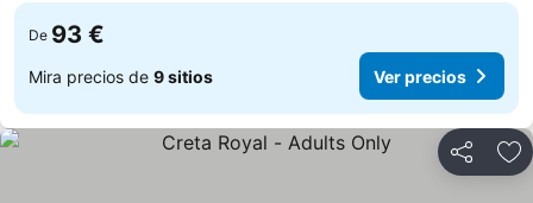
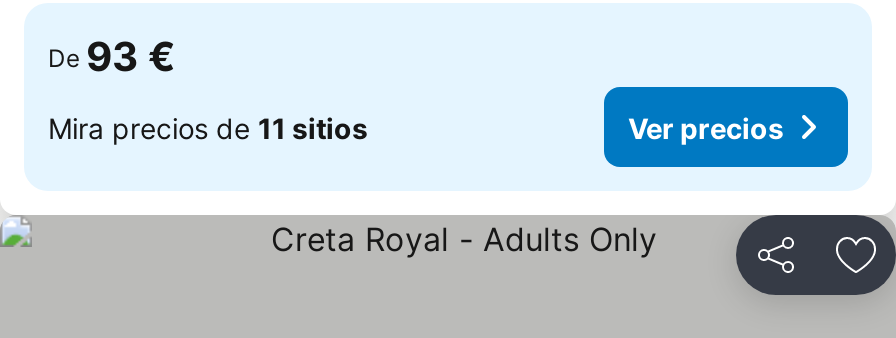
[29,66,213,86] Mira precios de 9 sitios -> [48,110,368,144] Mira precios de 11 sitios

